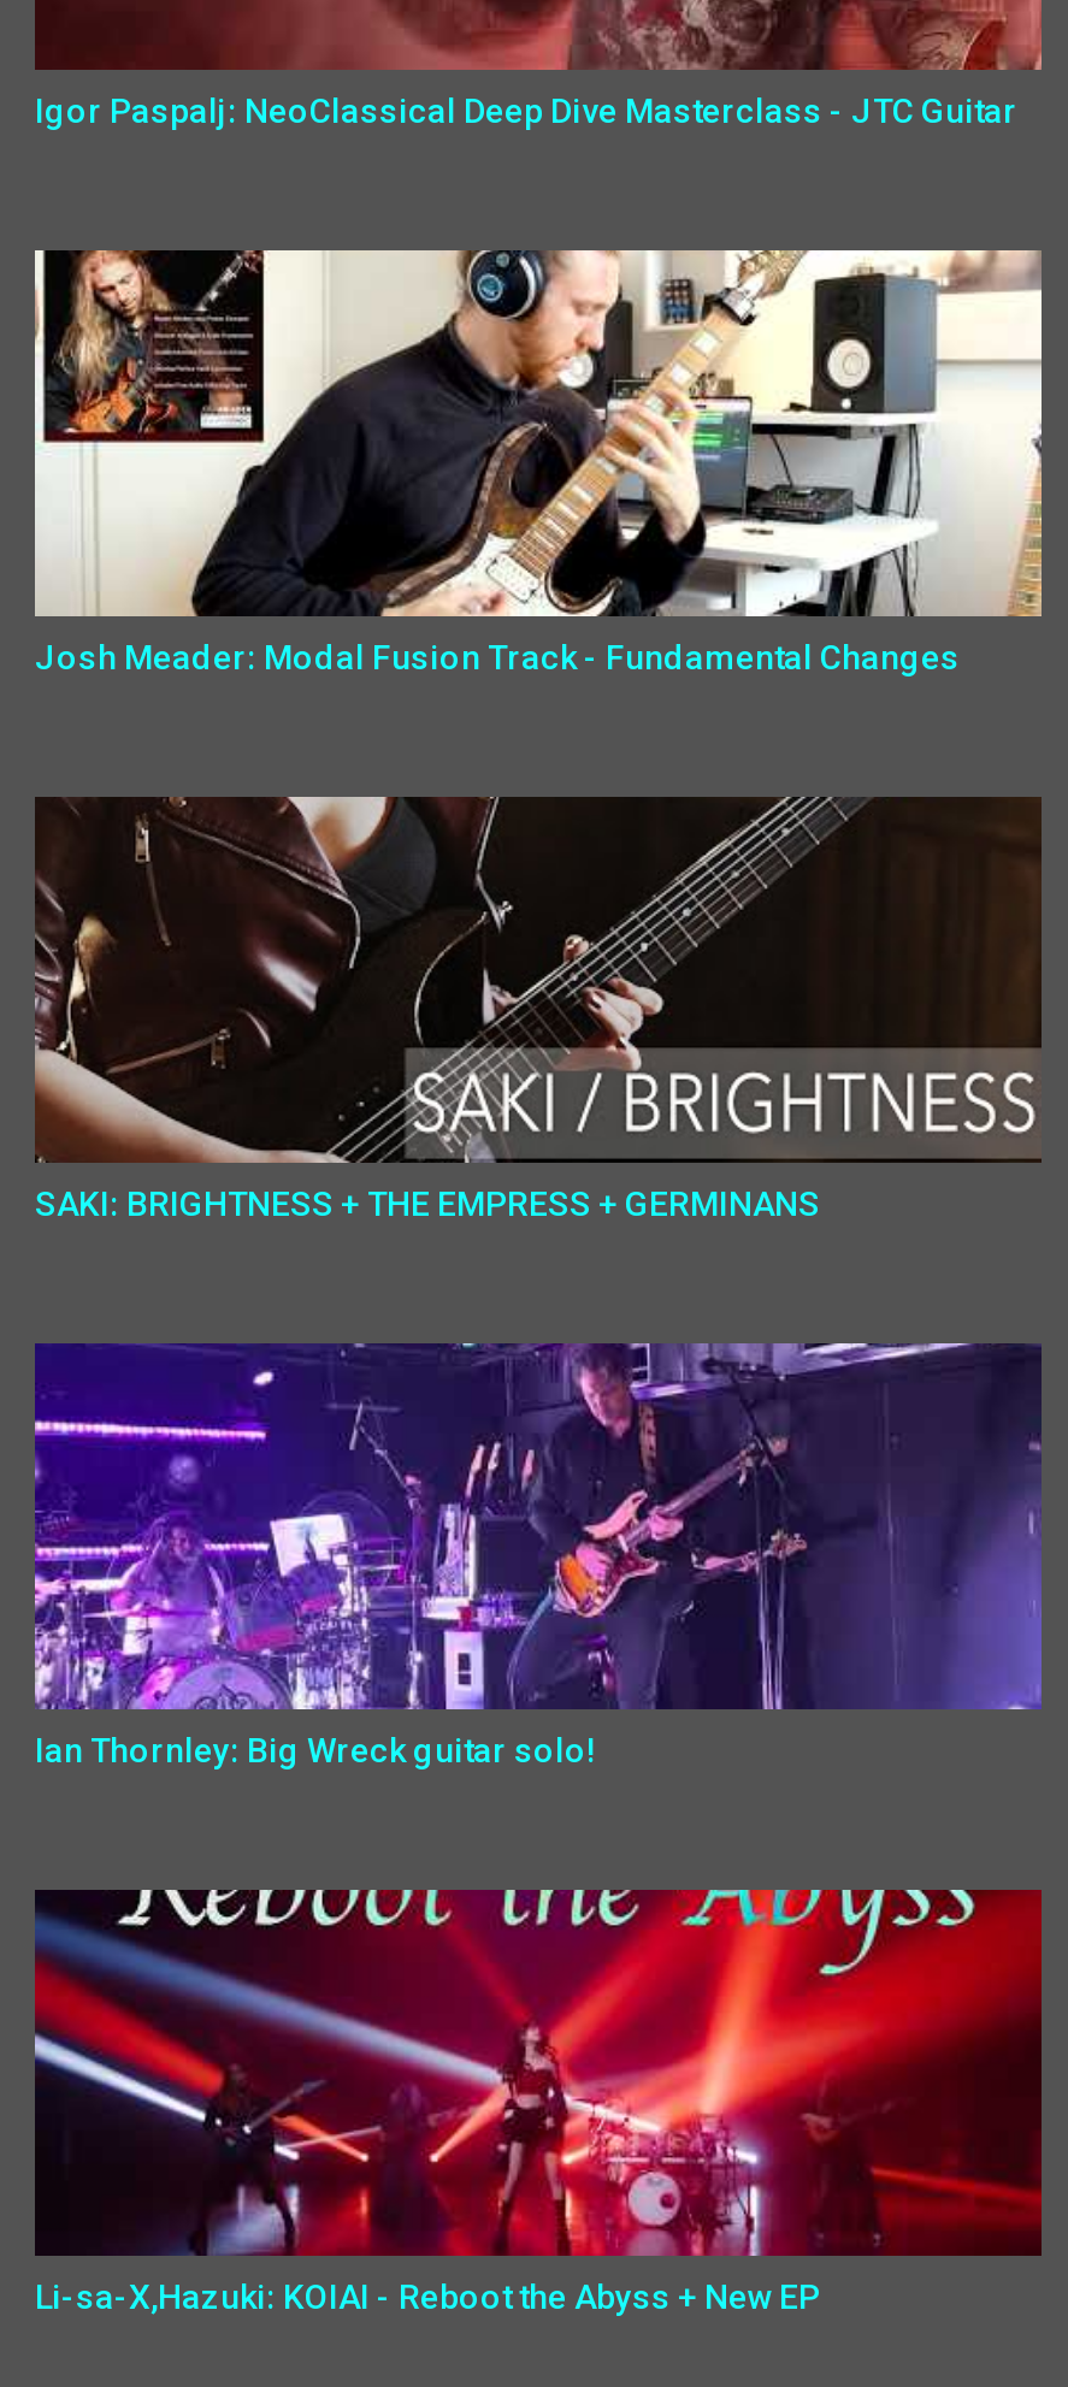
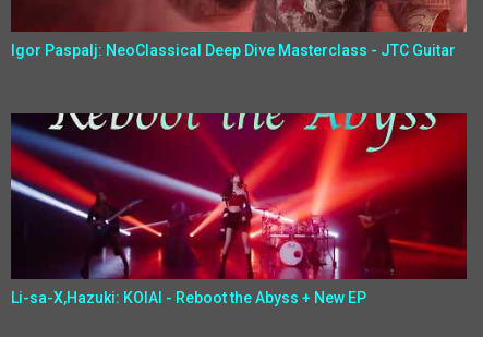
[33,248,1044,675] [image] | Josh Meader: Modal Fusion Track - Fundamental Changes -> none
[35,794,1042,1222] [image] | SAKI: BRIGHTNESS + THE EMPRESS + GERMINANS -> none
[33,1341,1044,1768] [image] | Ian Thornley: Big Wreck guitar solo! -> none

